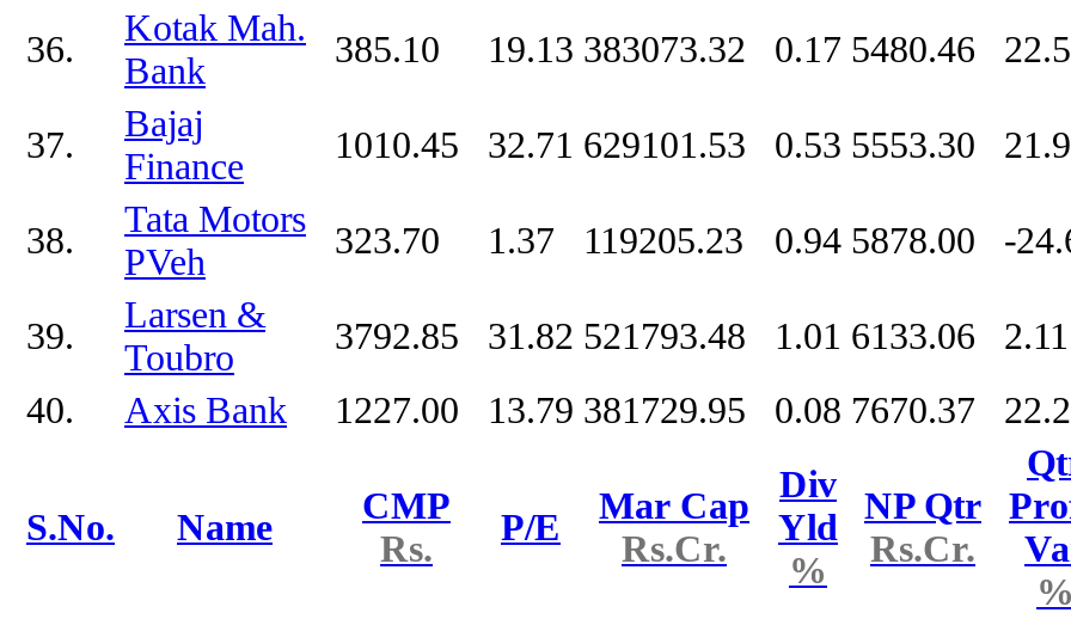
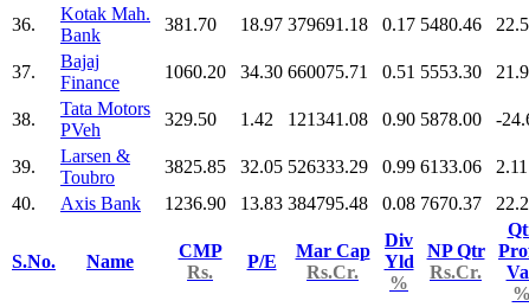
[335,28,440,69] 385.10 -> [164,14,217,34] 381.70
[488,28,746,69] 19.13 383073.32 -> [240,14,368,34] 18.97 379691.18
[335,124,459,164] 1010.45 -> [164,61,226,82] 1060.20
[488,124,746,164] 32.71 629101.53 -> [240,61,368,82] 34.30 660075.71
[775,124,975,164] 0.53 5553.30 -> [382,61,482,82] 0.51 5553.30
[335,219,440,260] 323.70 -> [164,109,217,129] 329.50
[488,219,555,260] 1.37 -> [240,109,273,129] 1.42
[583,219,743,260] 119205.23 -> [288,109,368,129] 121341.08
[775,219,975,260] 0.94 5878.00 -> [382,109,482,129] 0.90 5878.00
[335,315,459,356] 3792.85 -> [164,156,226,176] 3825.85
[488,315,746,356] 31.82 521793.48 -> [240,156,368,176] 32.05 526333.29
[775,315,975,356] 1.01 6133.06 -> [382,156,482,176] 0.99 6133.06
[335,389,459,430] 1227.00 -> [164,193,226,213] 1236.90
[488,389,746,430] 13.79 381729.95 -> [240,193,368,213] 13.83 384795.48

